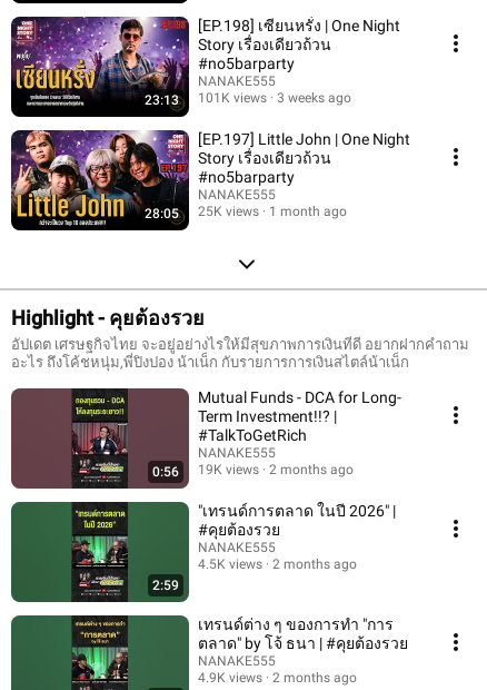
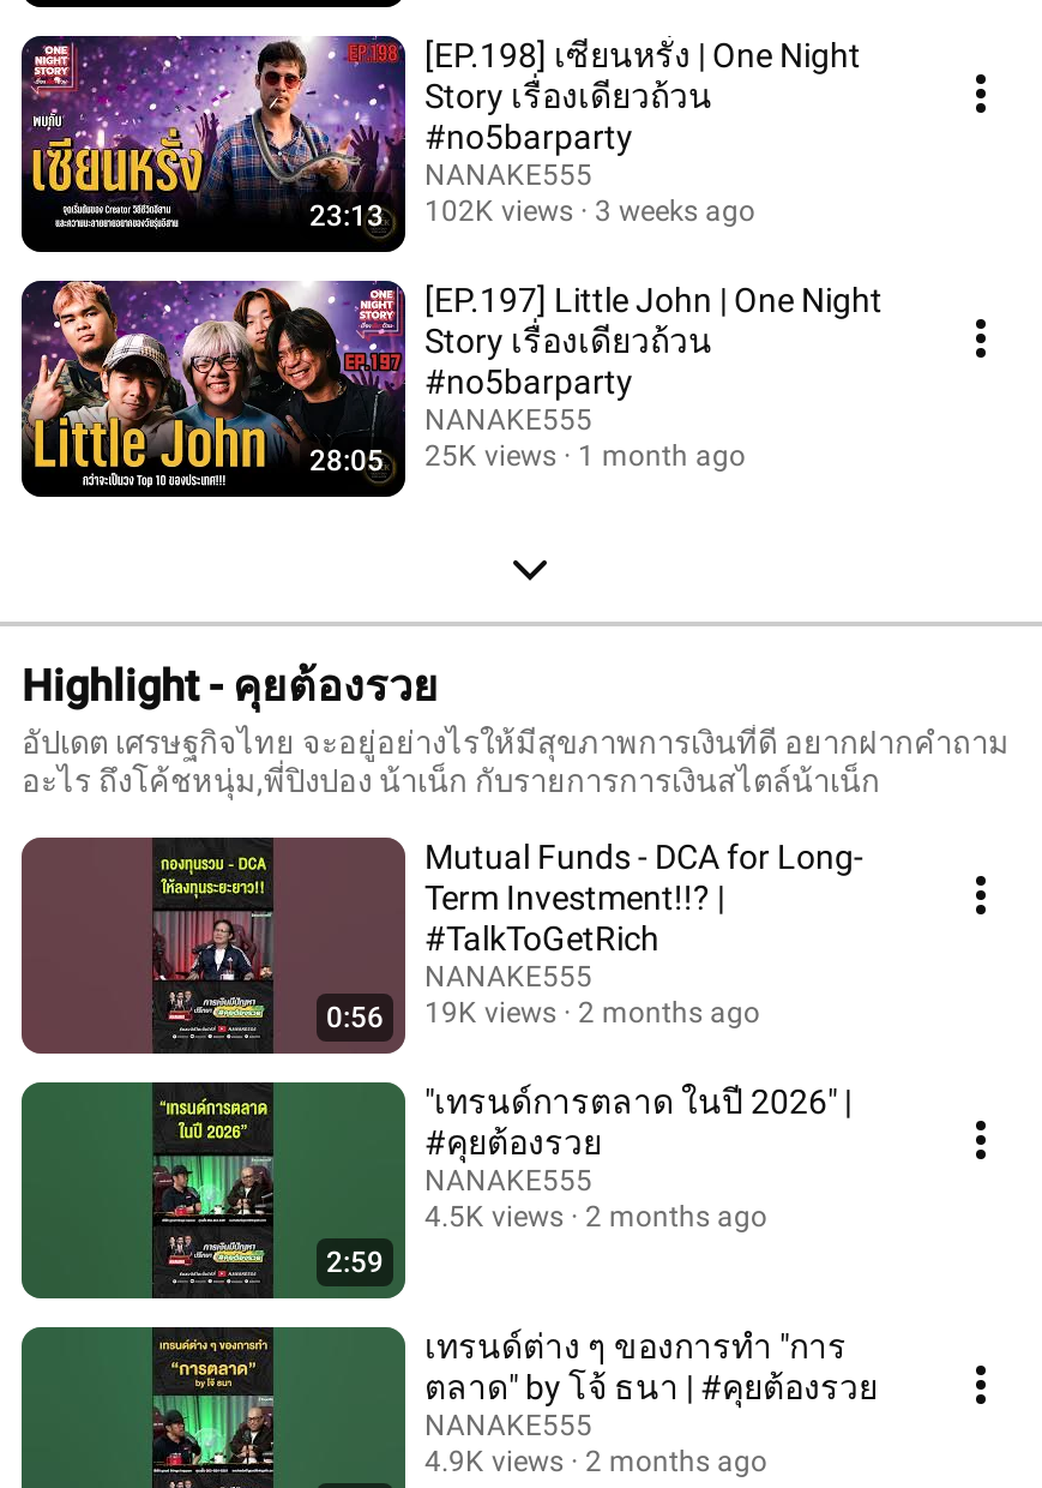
[145,90,351,108] 23:13 101K views 3 weeks ago -> [309,194,755,233] 23:13 102K views 3 weeks ago

